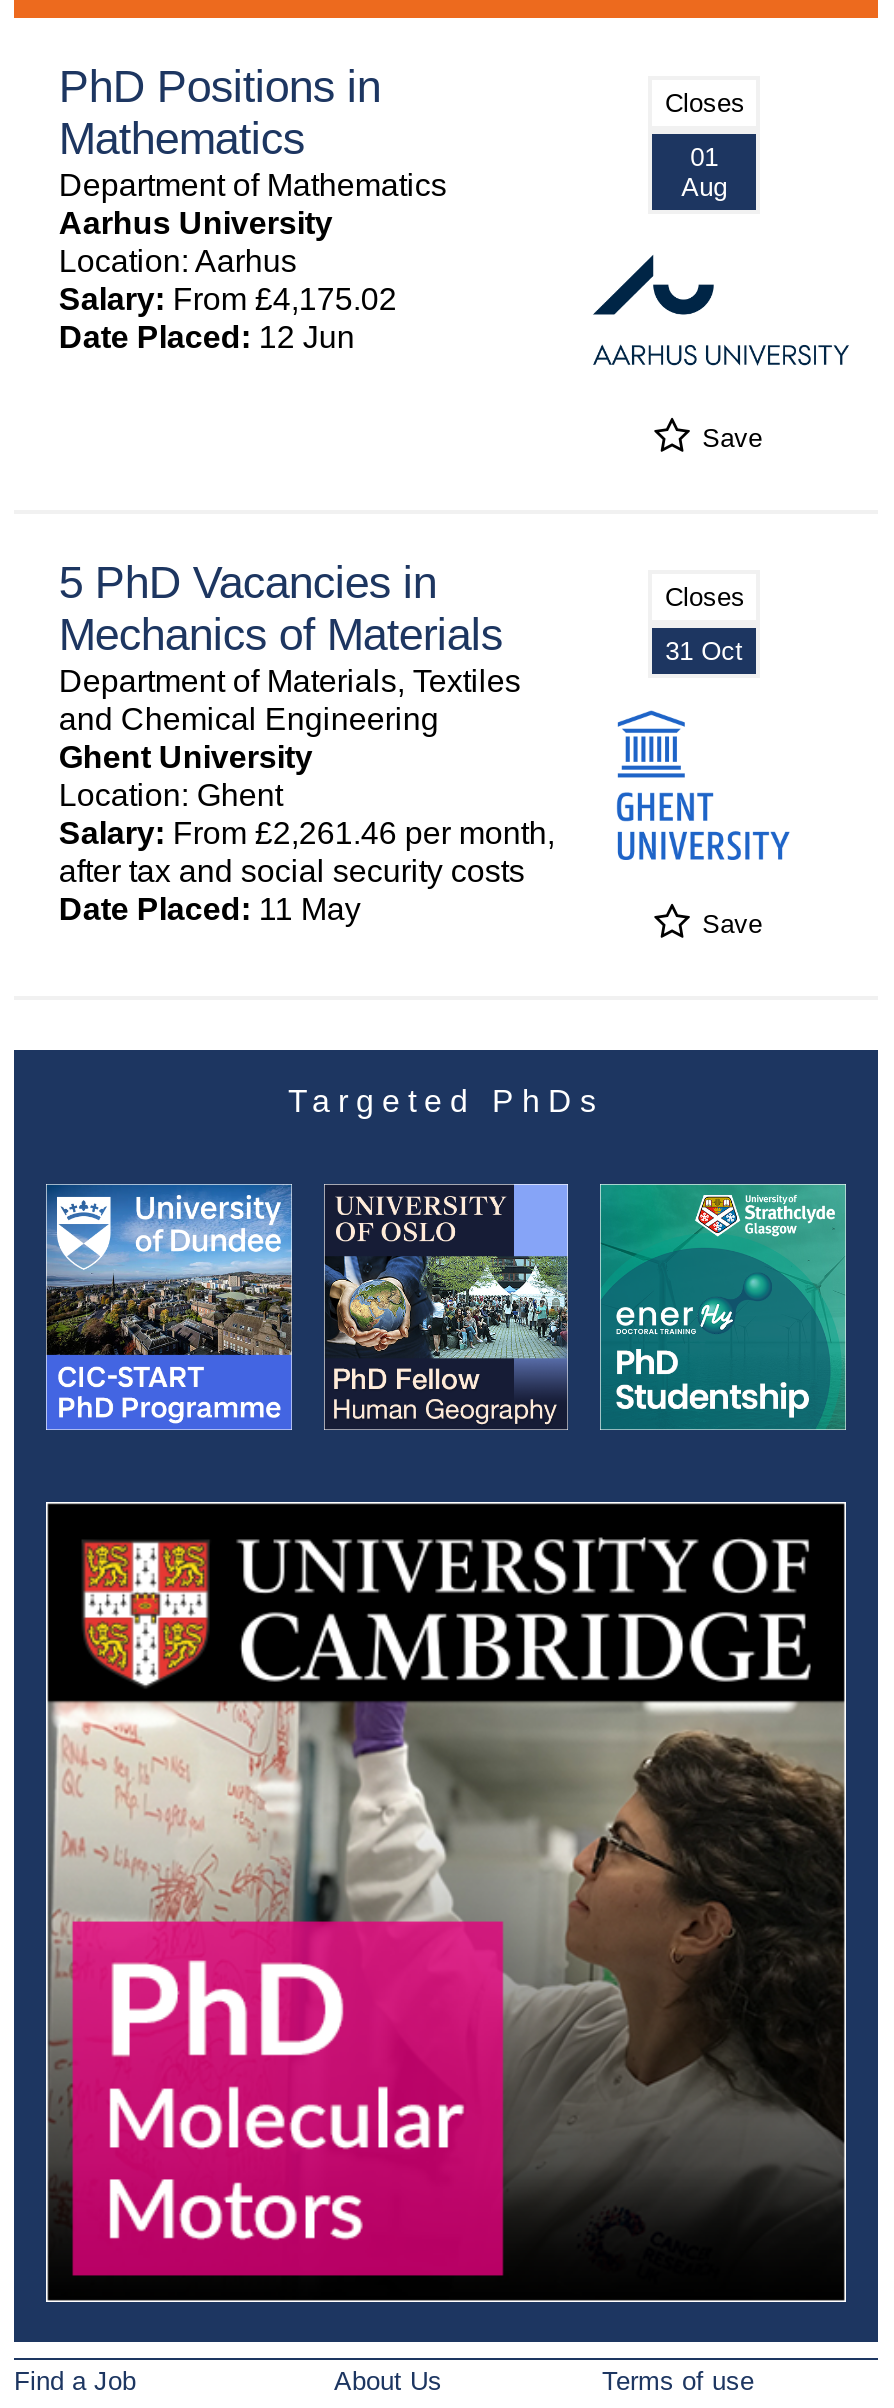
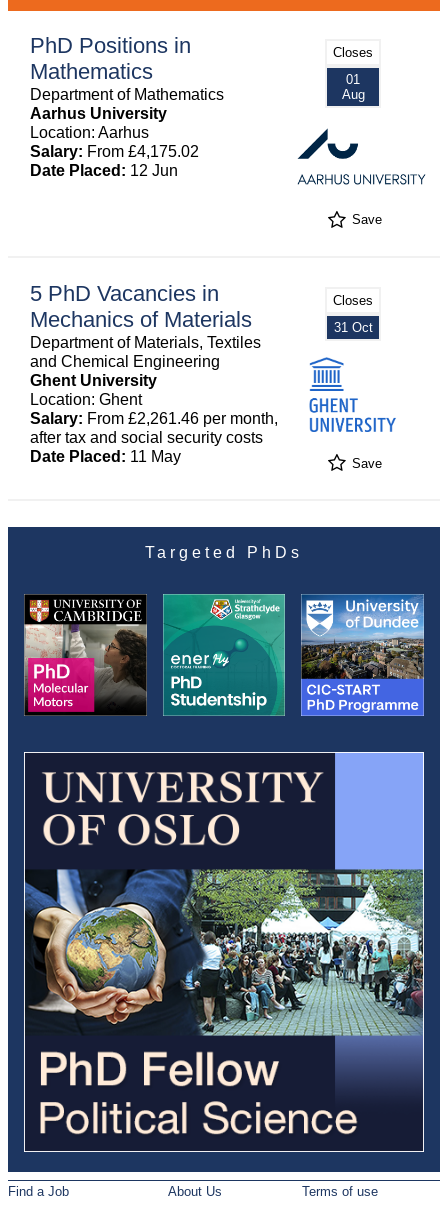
[44,1183,294,1431] [image] -> [24,594,147,717] [image]
[324,1183,568,1429] [image] -> [163,594,285,716] [image]
[600,1185,846,1429] [image] -> [301,595,424,716] [image]
[46,1503,846,2299] [image] -> [25,752,424,1150] [image]

